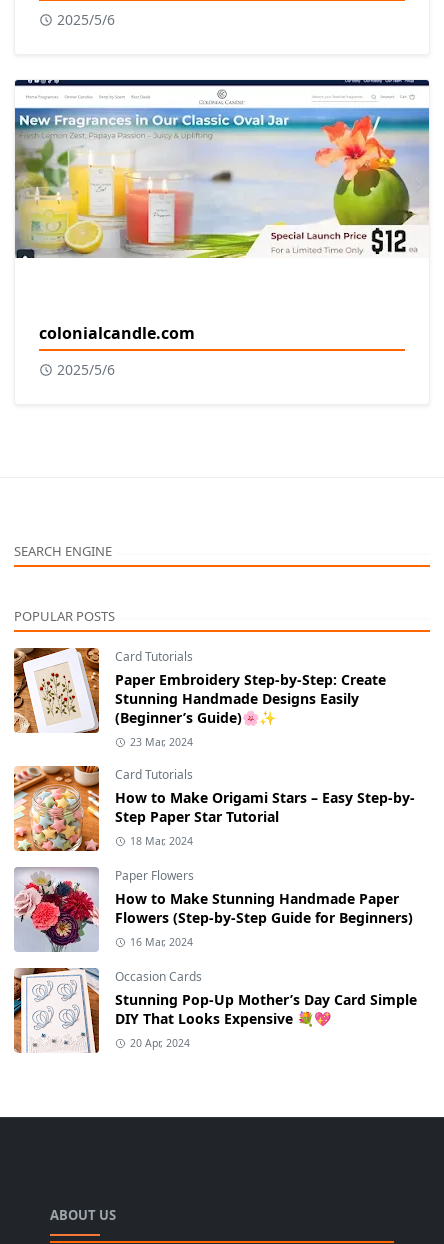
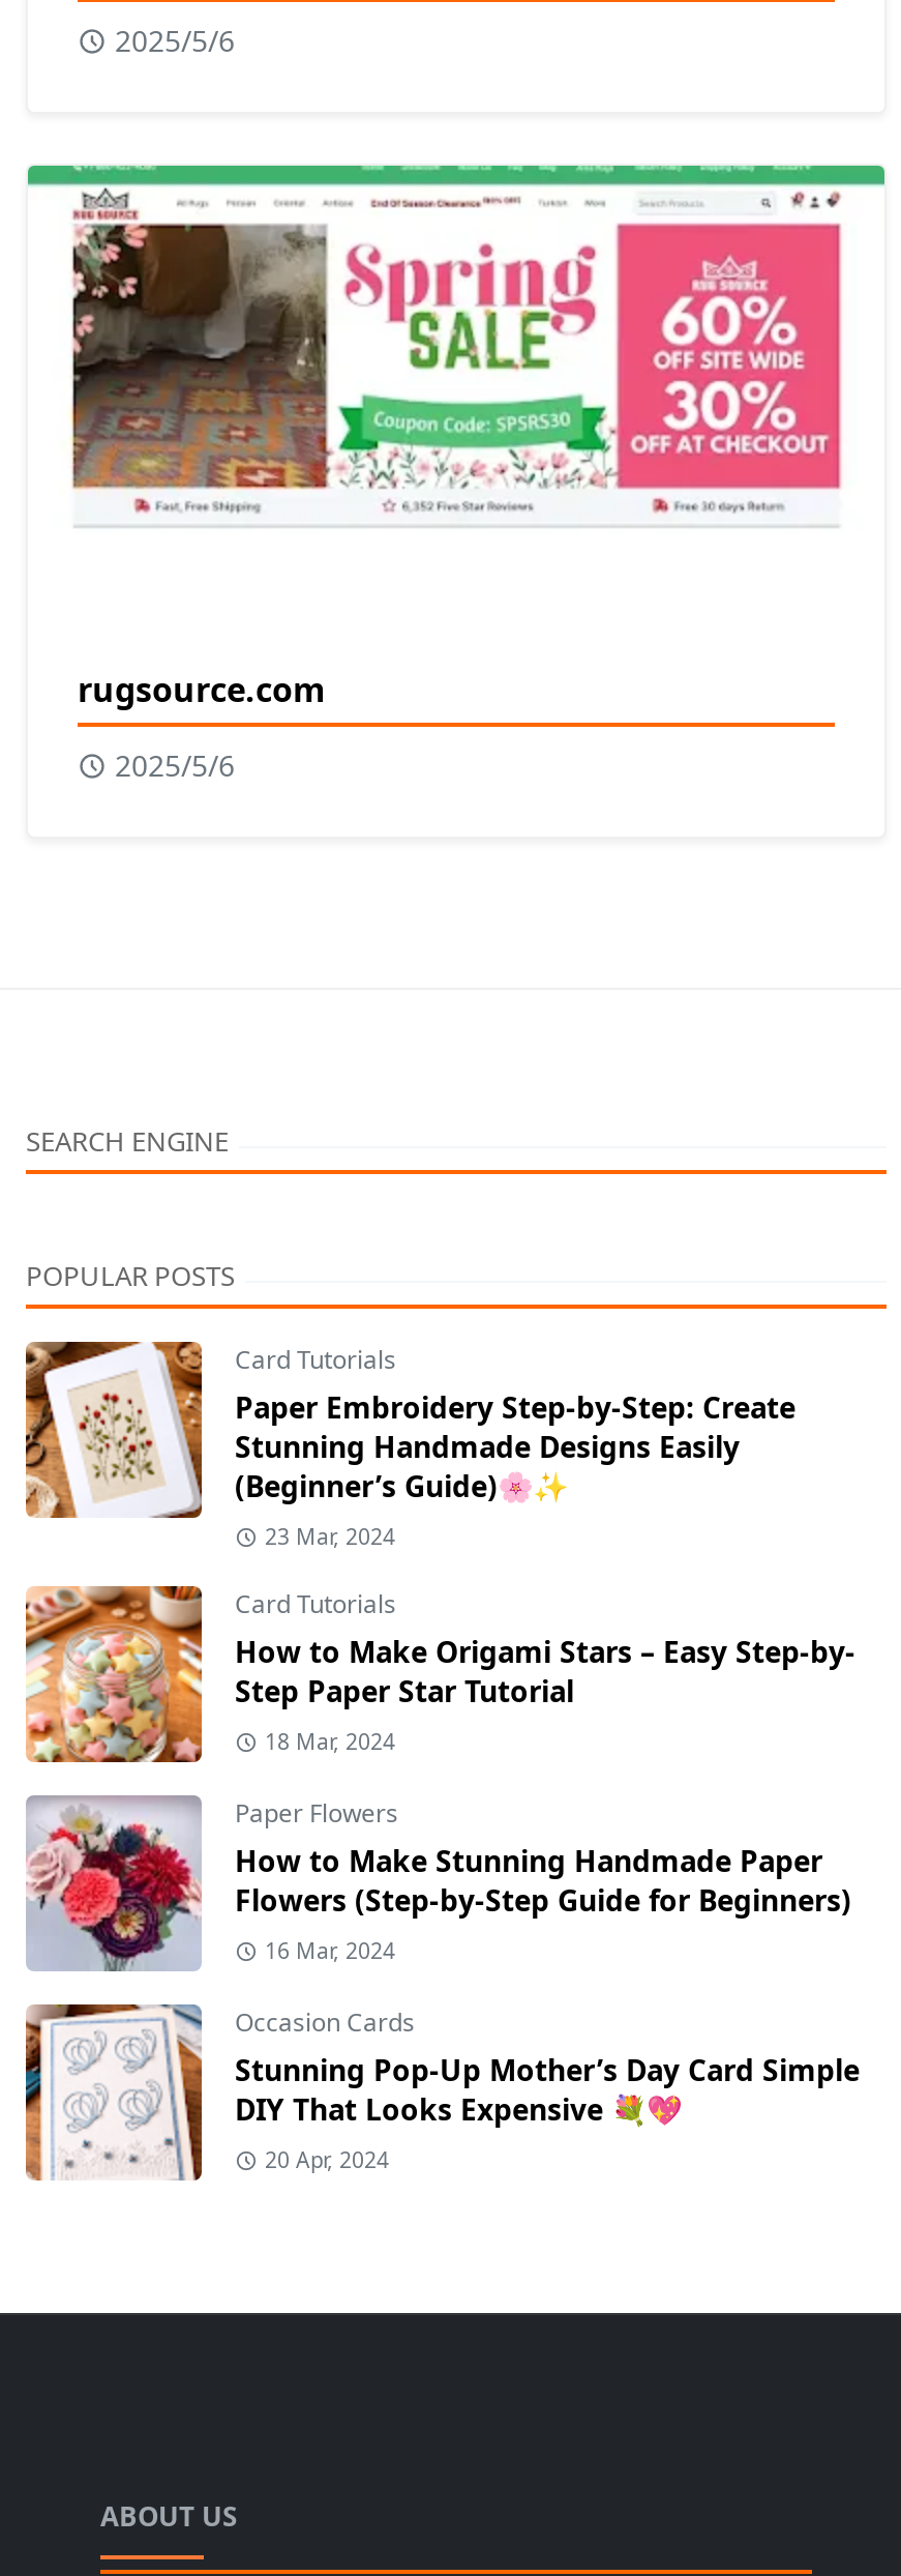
[14,79,430,259] [image] -> [26,164,887,534] [image]
[39,322,195,344] colonialcandle.com -> [78,667,326,713] rugsource.com

